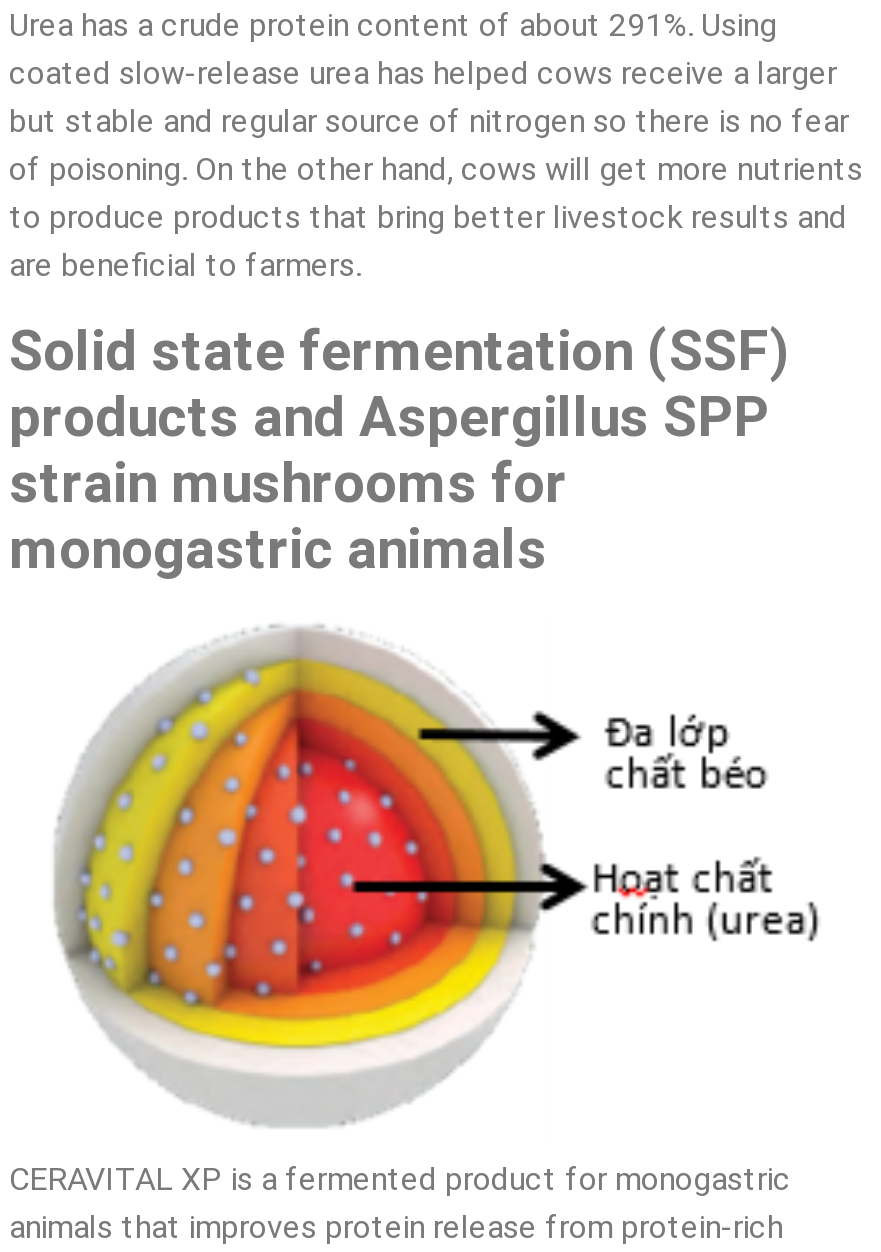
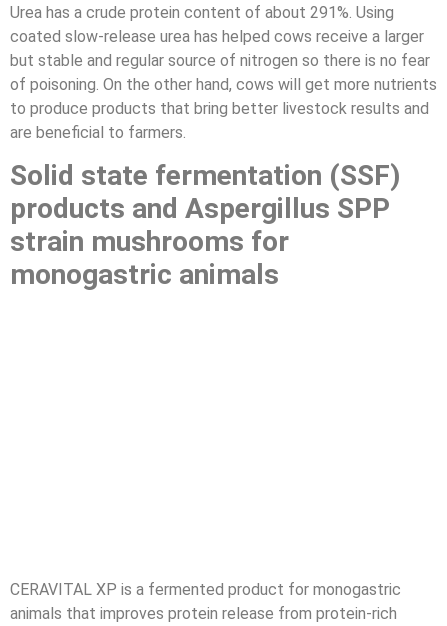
[53,624,821,1128] [image] -> none

